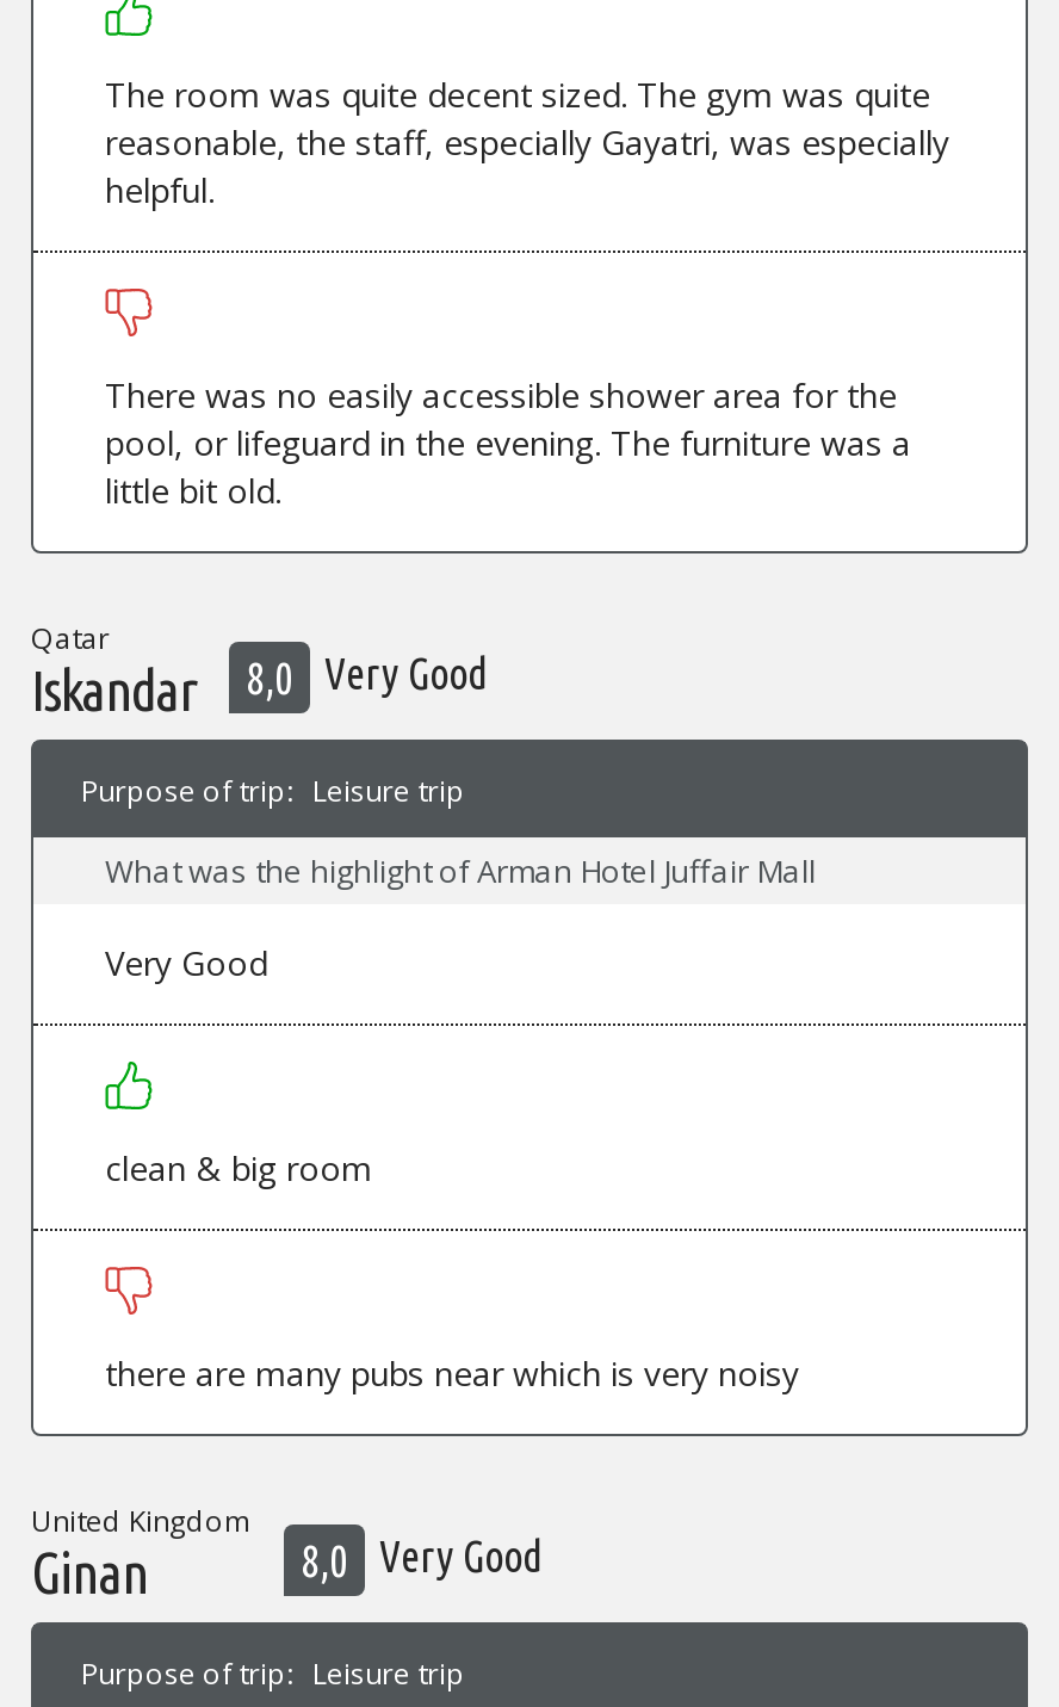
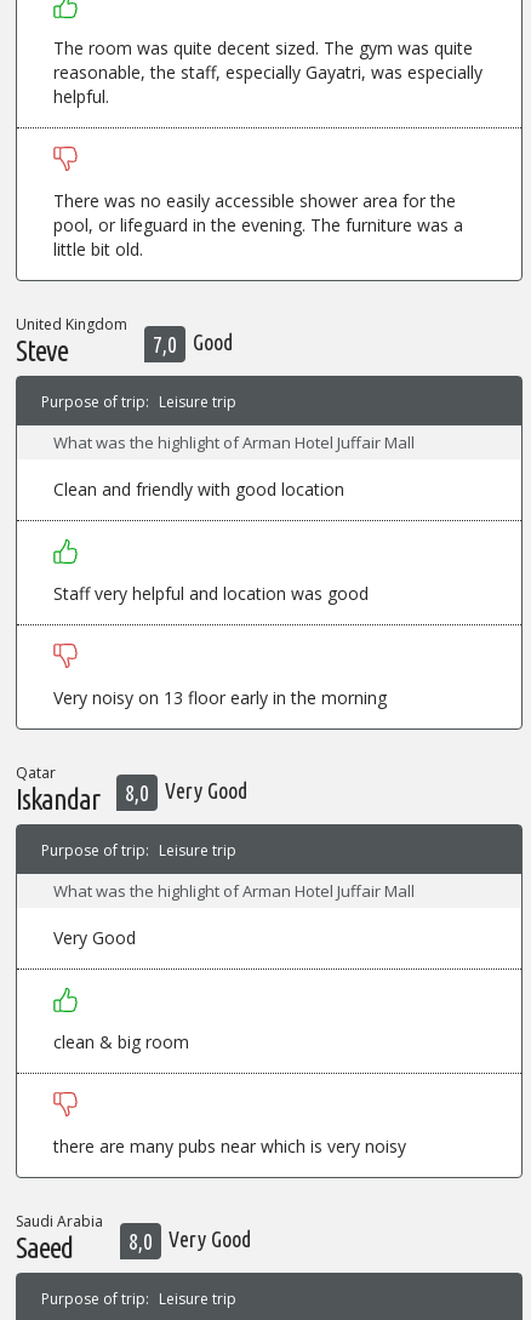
none -> [16,330,415,501] Steve | 7,0 | Good | Purpose of trip: Leisure trip | What was the highlight of Arman Hotel Juffair Mall | Clean and friendly with good location
none -> [53,582,369,605] Staff very helpful and location was good
none -> [53,686,387,709] Very noisy on 13 floor early in the morning
moved [31,1501,250,1541] -> [16,314,127,335]: United Kingdom
[31,1541,148,1606] Ginan -> [16,1211,103,1264] Saudi Arabia | Saeed

